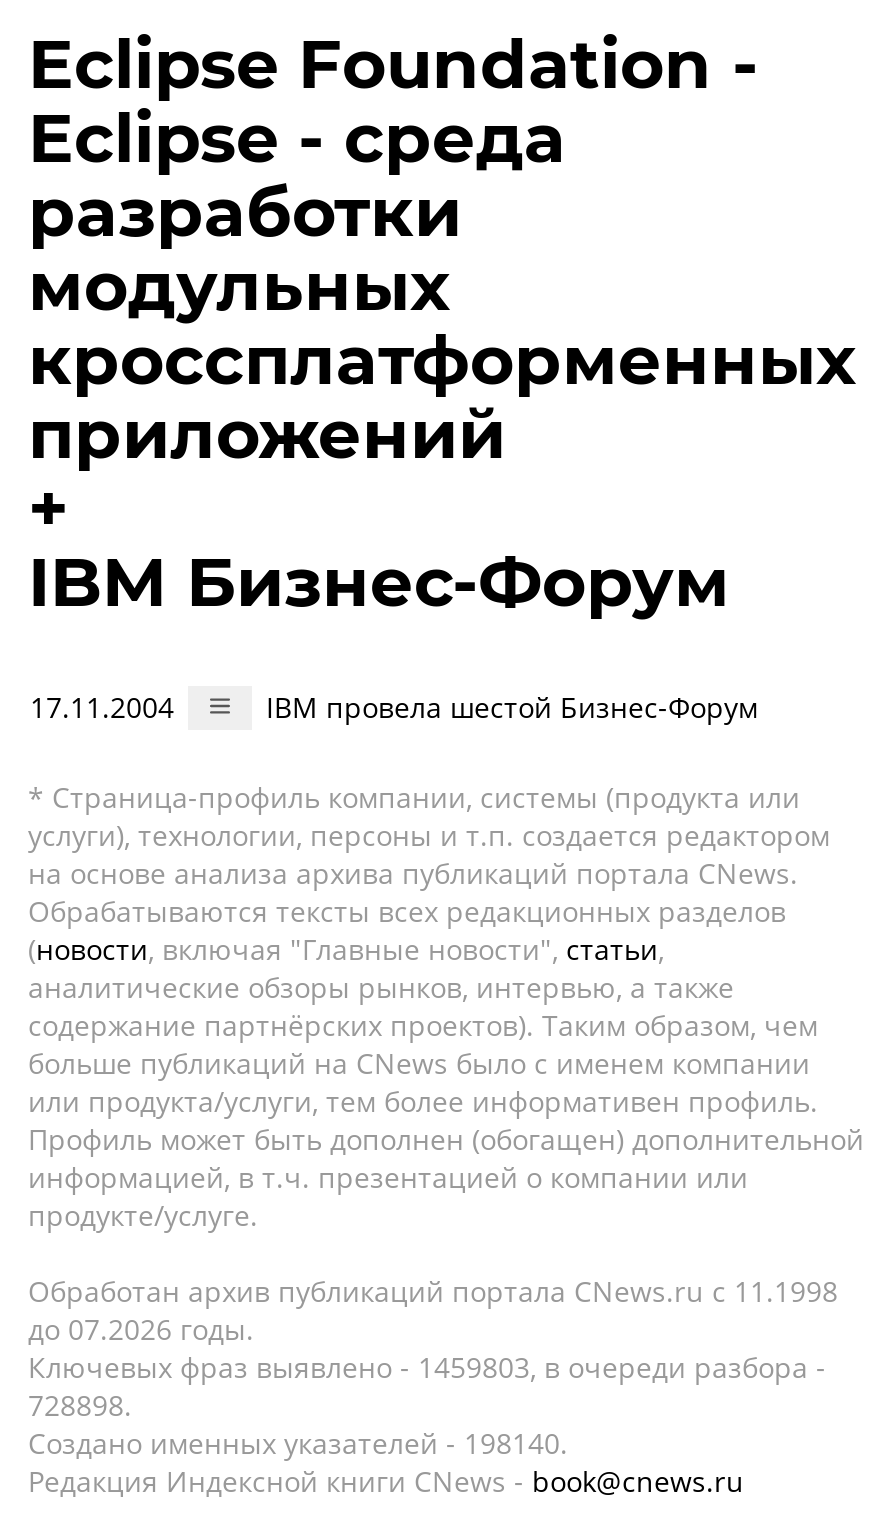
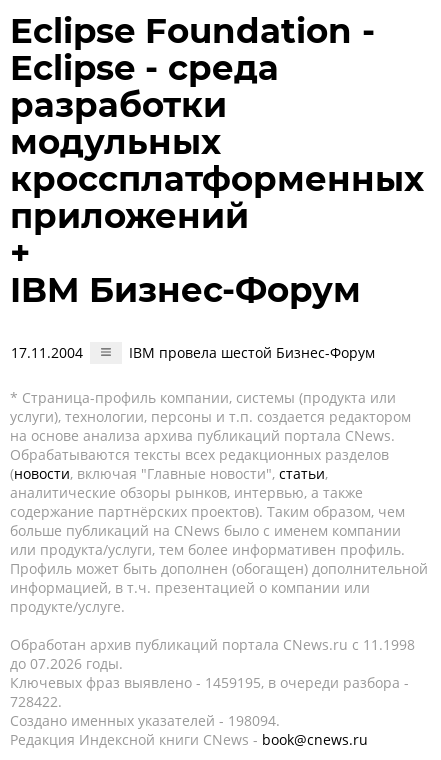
[28,1348,826,1386] Ключевых фраз выявлено - 1459803, в очереди разбора - -> [10,673,409,692] Ключевых фраз выявлено - 1459195, в очереди разбора -
[28,1386,132,1424] 728898. -> [10,692,62,711] 728422.
[28,1424,568,1462] Создано именных указателей - 198140. -> [10,711,280,730] Создано именных указателей - 198094.

